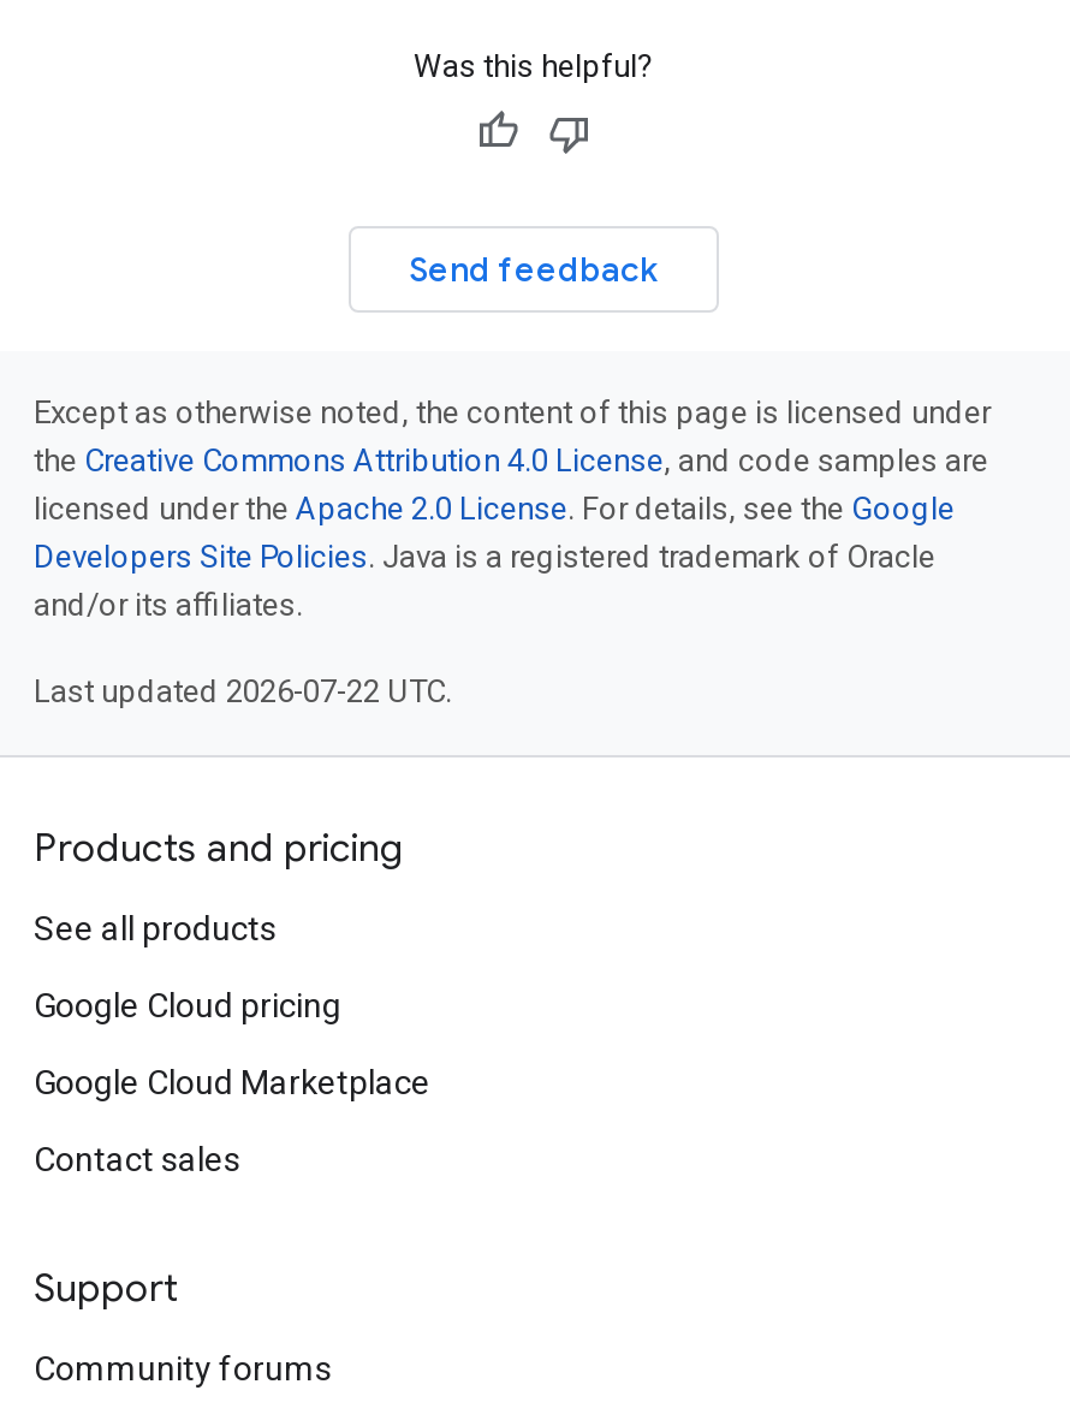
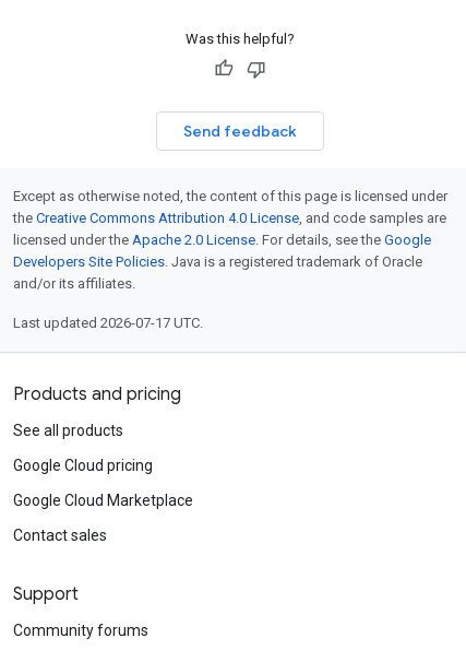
[34,673,452,709] Last updated 2026-07-22 UTC. -> [13,315,203,331] Last updated 2026-07-17 UTC.

